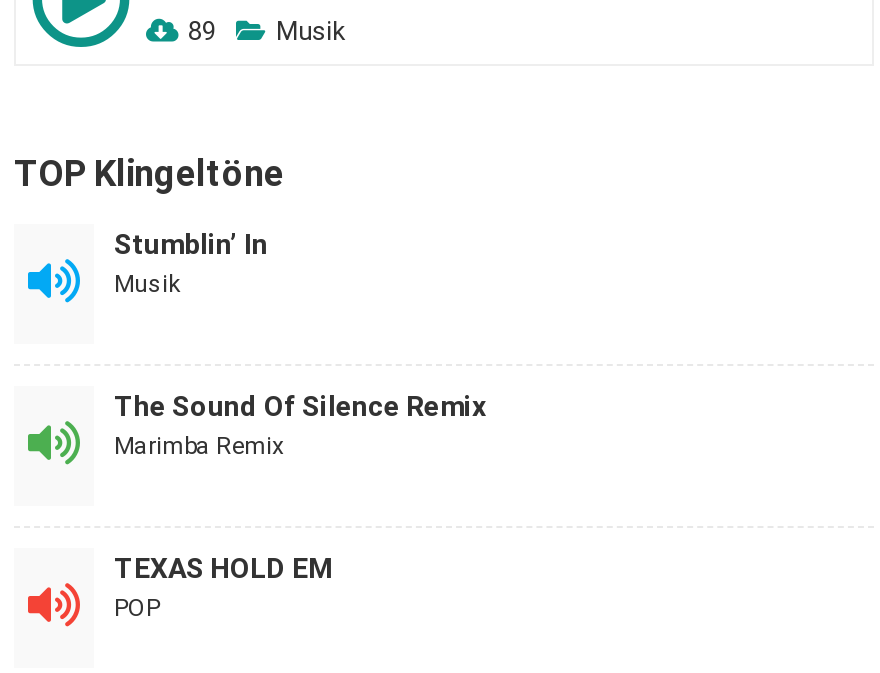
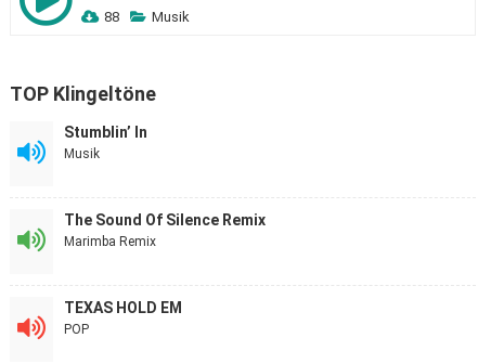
[188,16,346,46] 89 Musik -> [104,9,190,25] 88 Musik

